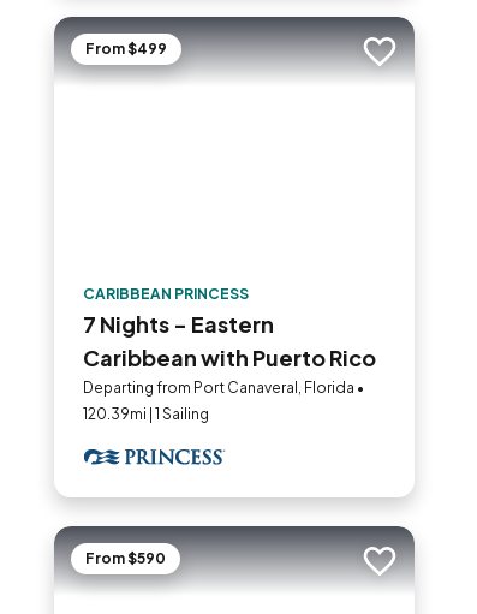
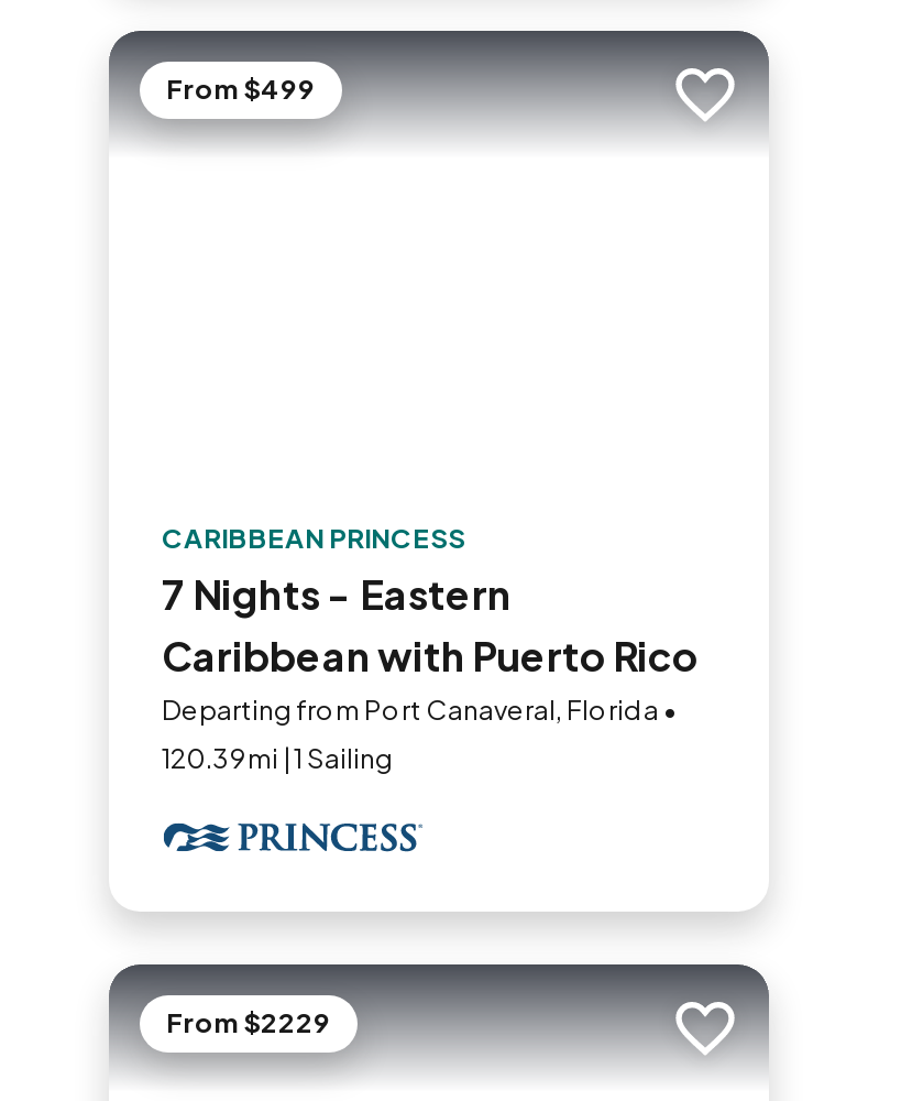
[85,549,166,567] From $590 -> [166,1006,331,1039] From $2229

